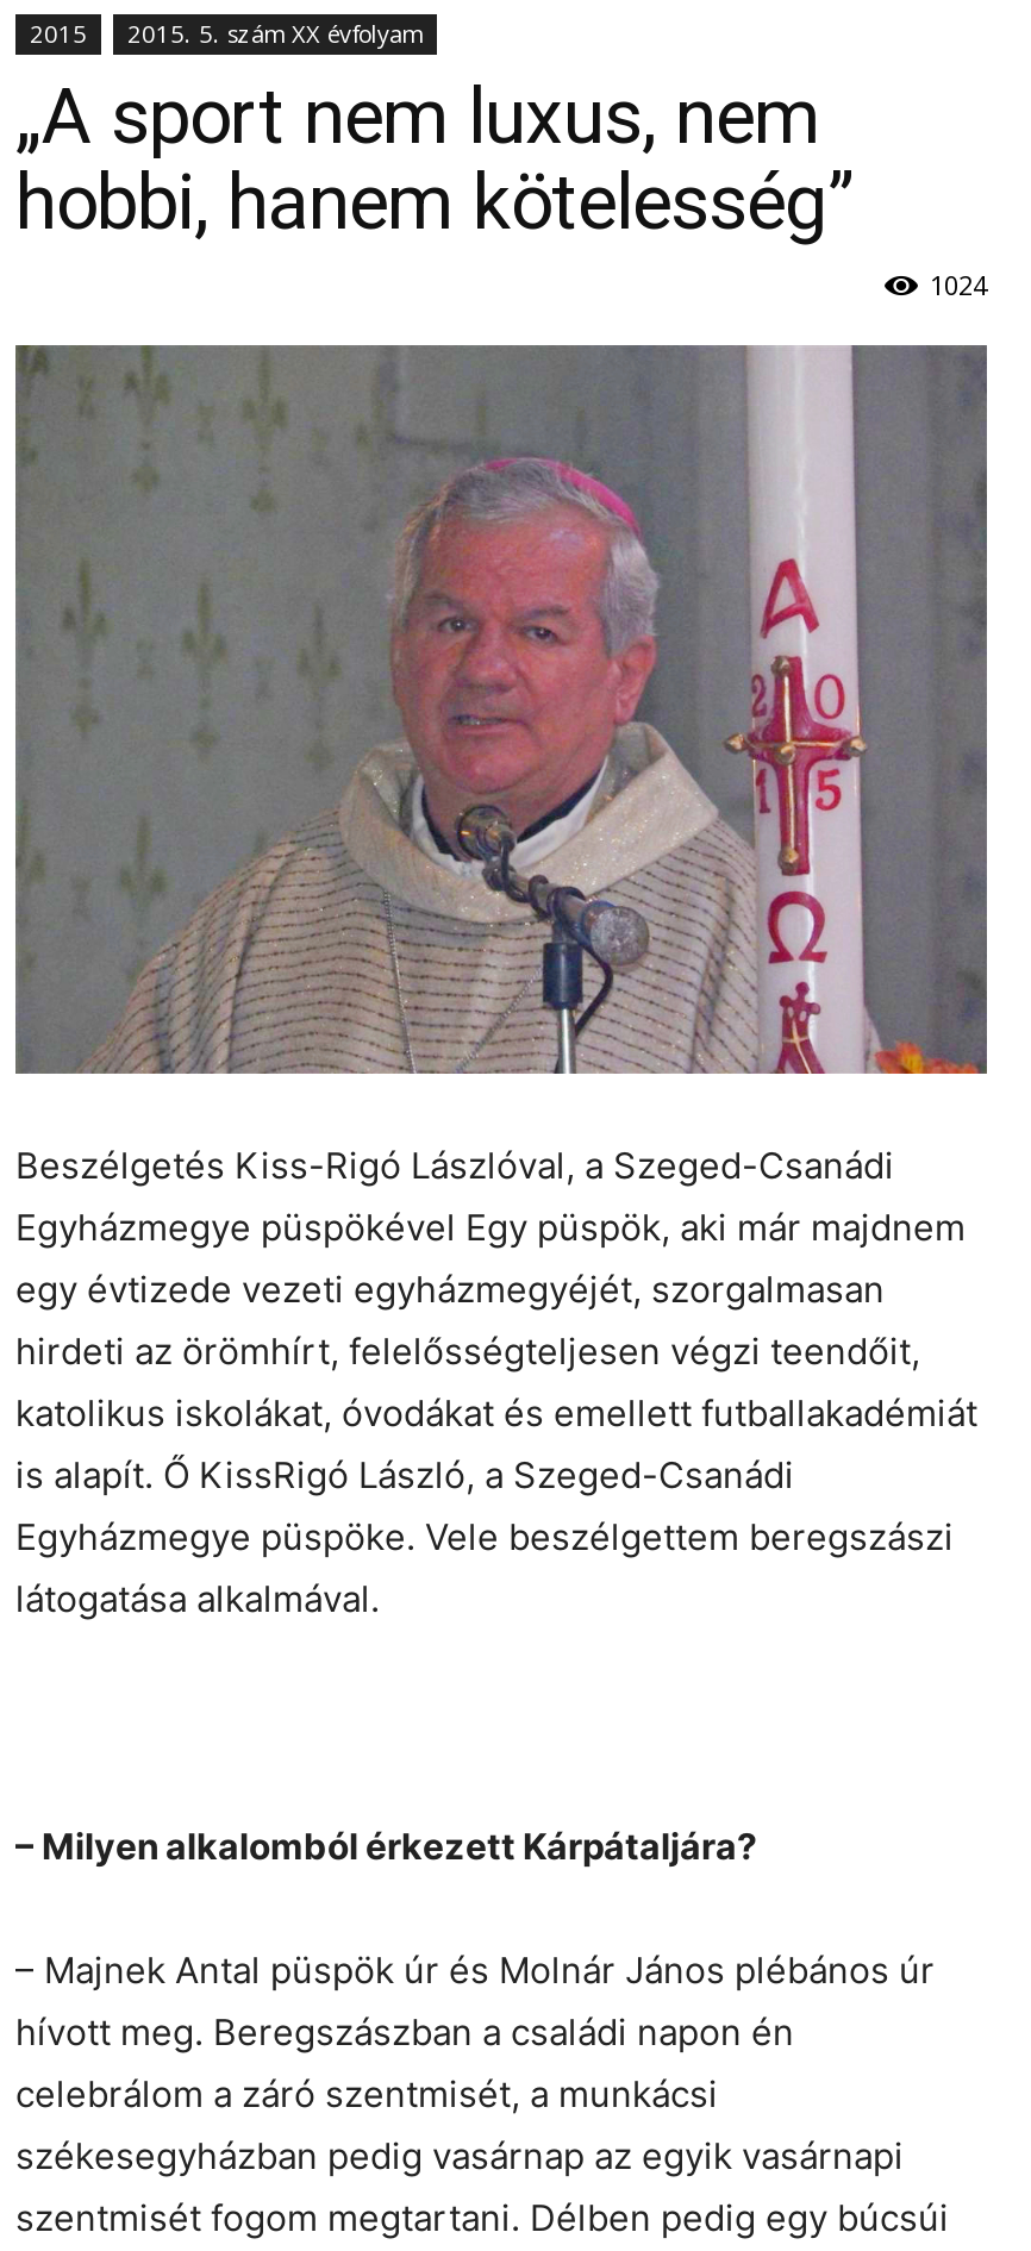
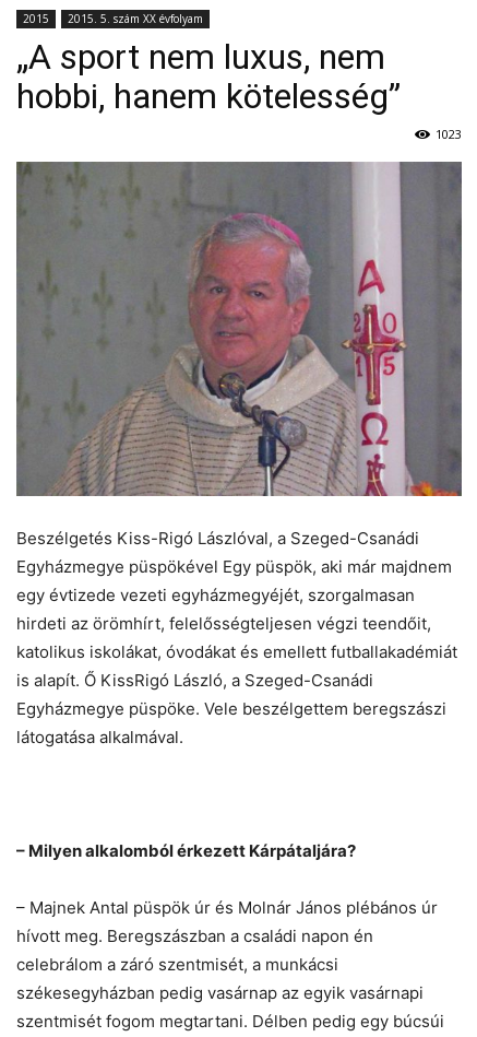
[930,267,987,303] 1024 -> [436,126,462,142] 1023

